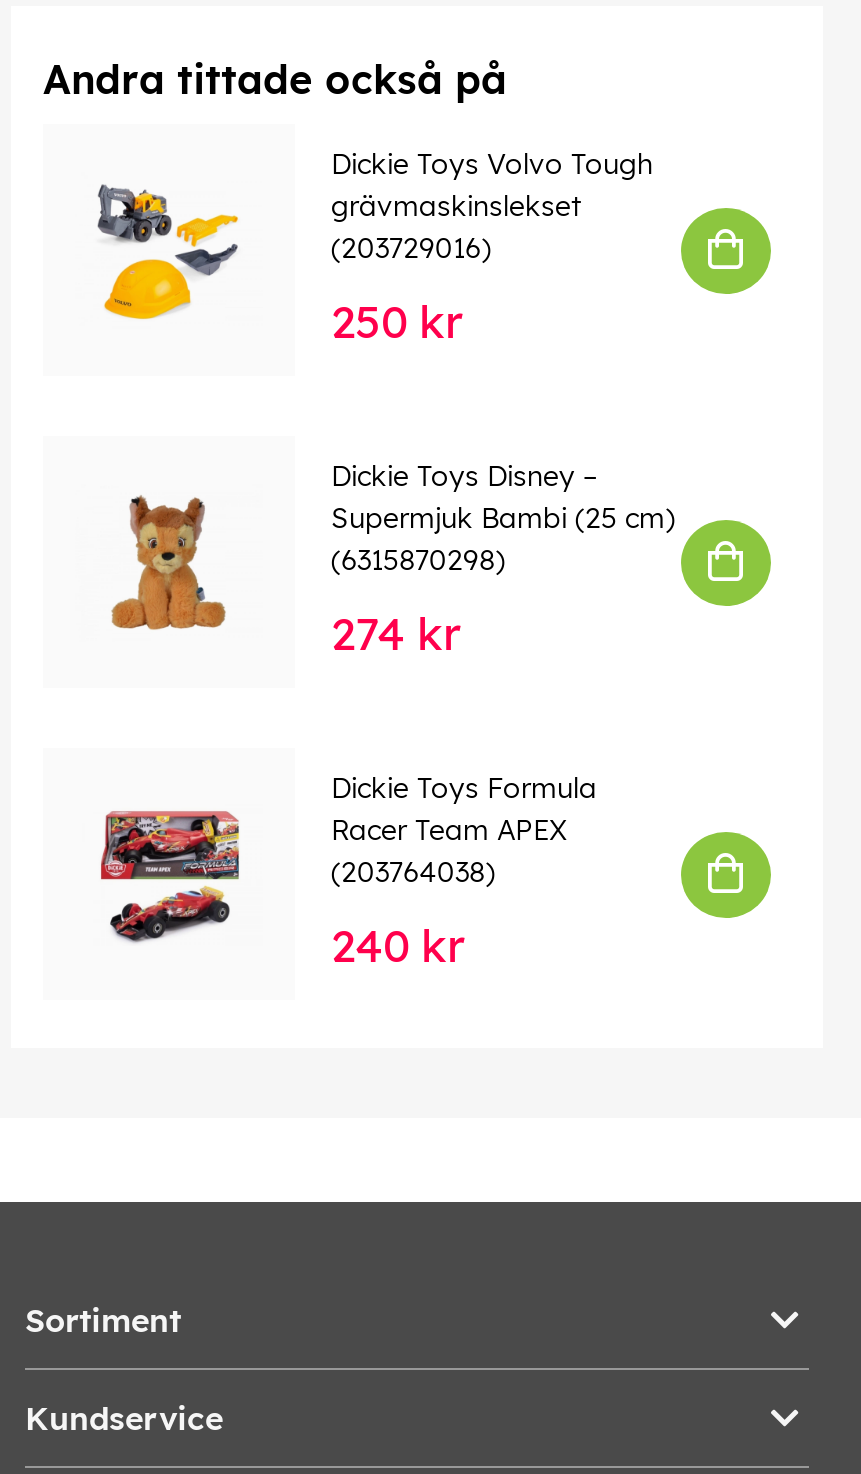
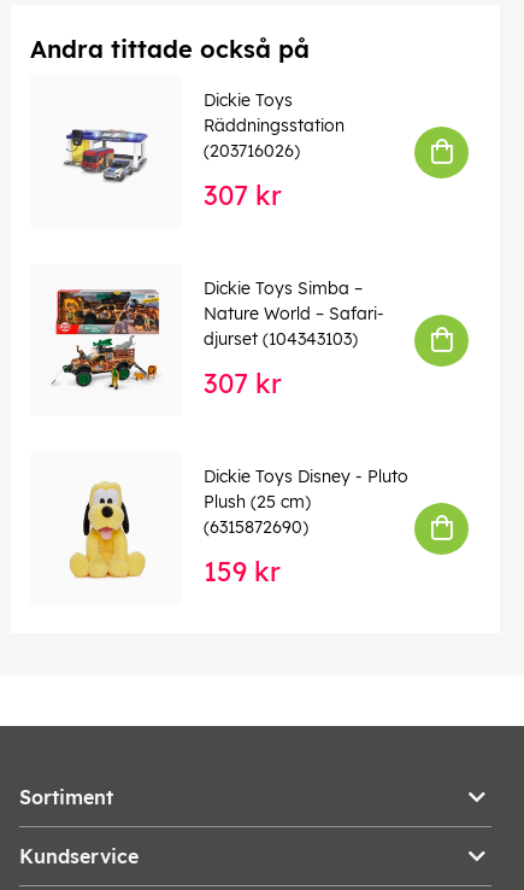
[331,146,653,266] Dickie Toys Volvo Tough | grävmaskinslekset | (203729016) -> [204,89,345,162] Dickie Toys | Räddningsstation | (203716026)
[95,184,239,322] [image] -> [63,113,148,194] [image]
[331,294,463,350] 250 kr -> [204,179,282,212] 307 kr
[81,458,675,644] [image] | Dickie Toys Disney – | Supermjuk Bambi (25 cm) | (6315870298) -> [52,278,384,391] [image] | Dickie Toys Simba – | Nature World – Safari- | djurset (104343103)
[331,606,461,662] 274 kr -> [204,367,282,401] 307 kr
[331,770,597,890] Dickie Toys Formula | Racer Team APEX | (203764038) -> [204,466,408,538] Dickie Toys Disney - Pluto | Plush (25 cm) | (6315872690)
[99,798,241,958] [image] -> [65,480,148,580] [image]
[331,918,465,974] 240 kr -> [204,555,281,589] 159 kr

